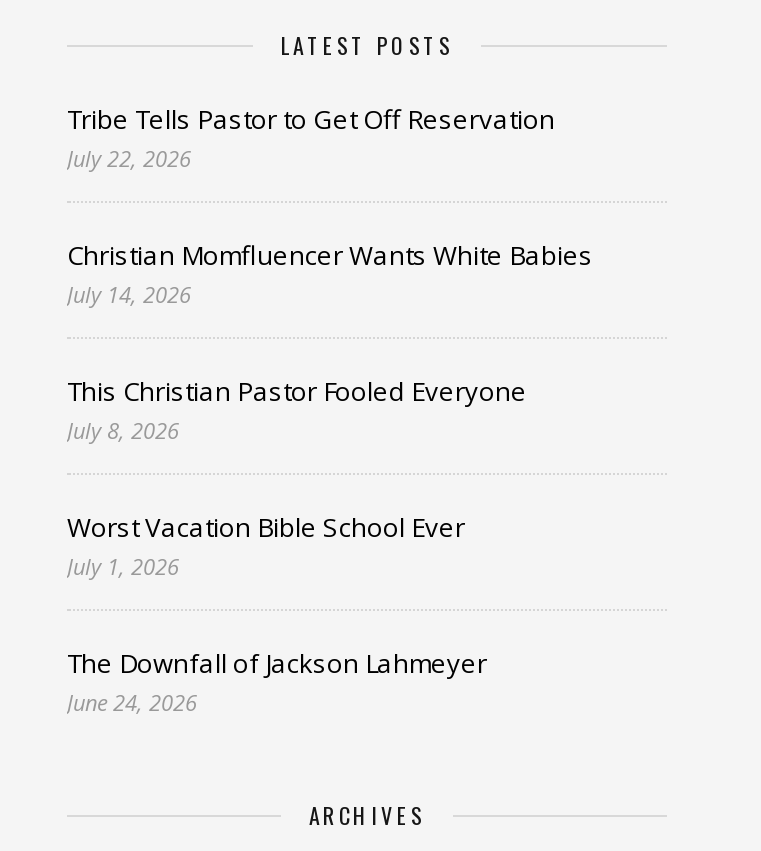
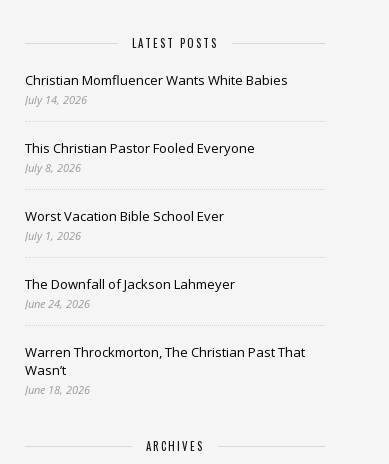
[67,101,555,173] Tribe Tells Pastor to Get Off Reservation | July 22, 2026 -> none
moved [67,237,593,717] -> [25,71,288,311]: Christian Momfluencer Wants White Babies | July 14, 2026 | This Christian Pastor Fooled Everyone | July 8, 2026 | Worst Vacation Bible School Ever | July 1, 2026 | The Downfall of Jackson Lahmeyer | June 24, 2026
none -> [25,343,305,397] Warren Throckmorton, The Christian Past That | Wasn’t | June 18, 2026

